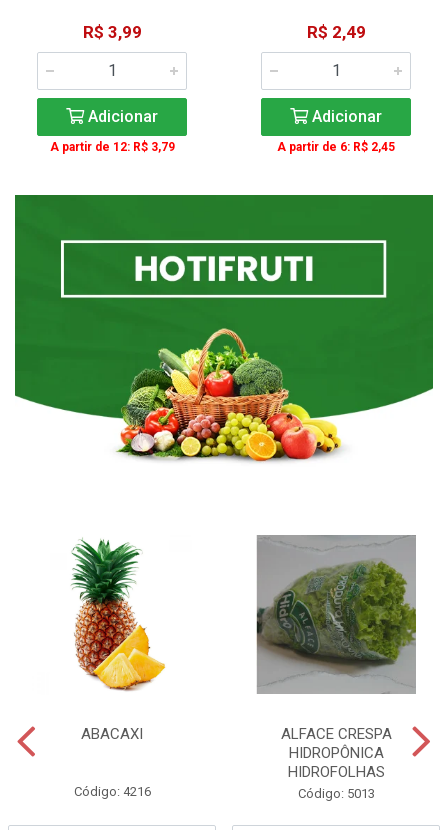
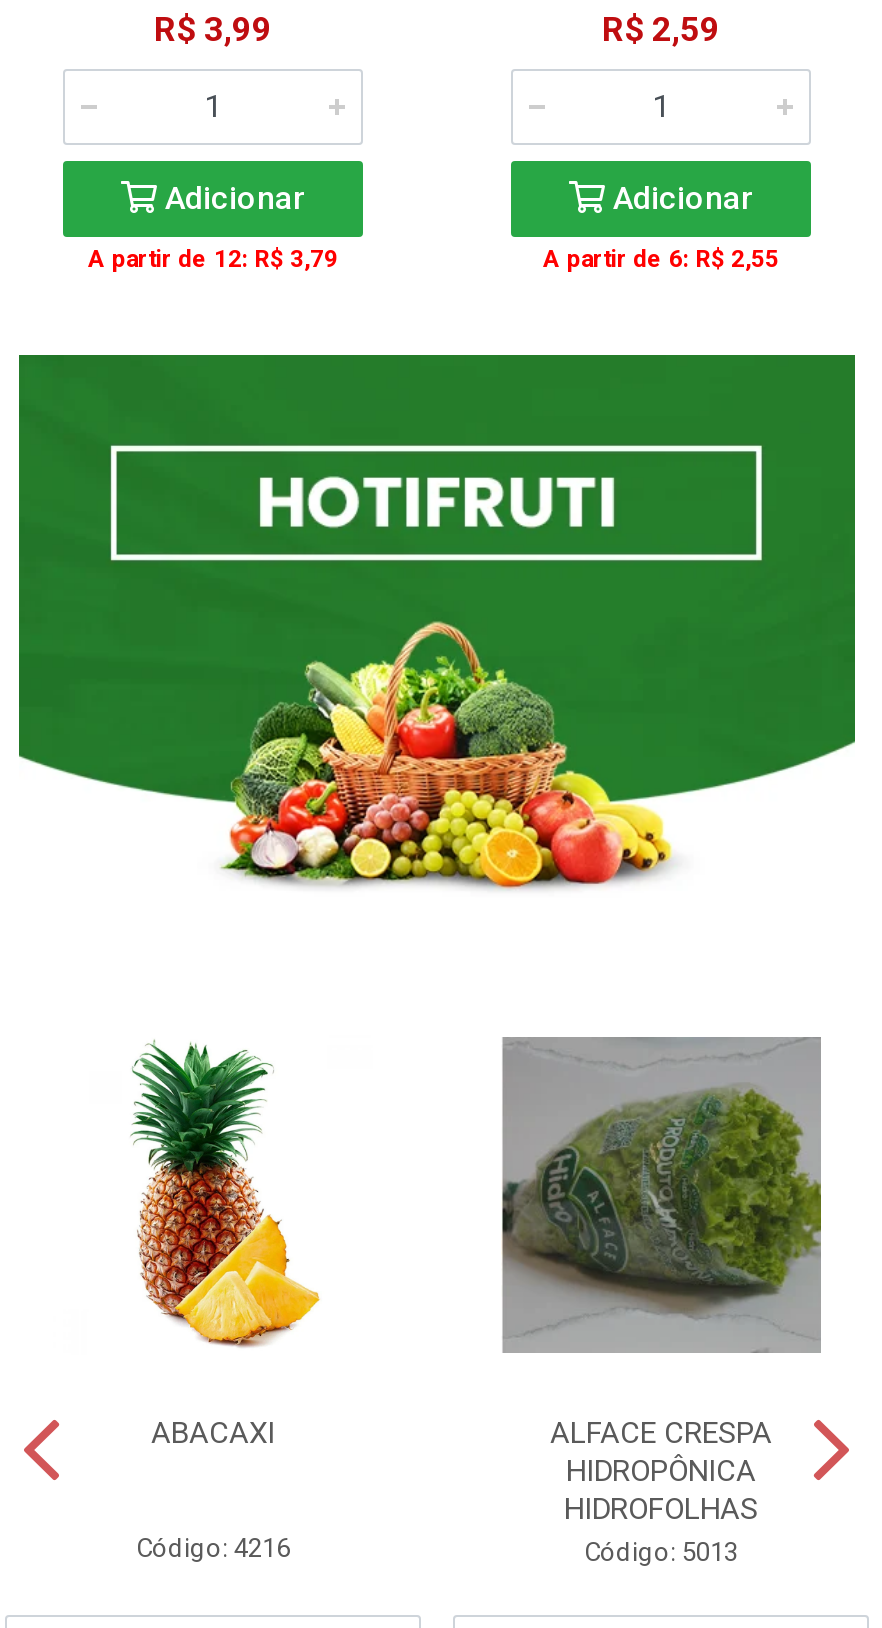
[306,22,365,42] R$ 2,49 -> [602,10,720,50] R$ 2,59
[277,140,395,154] A partir de 6: R$ 2,45 -> [543,246,779,274] A partir de 6: R$ 2,55

